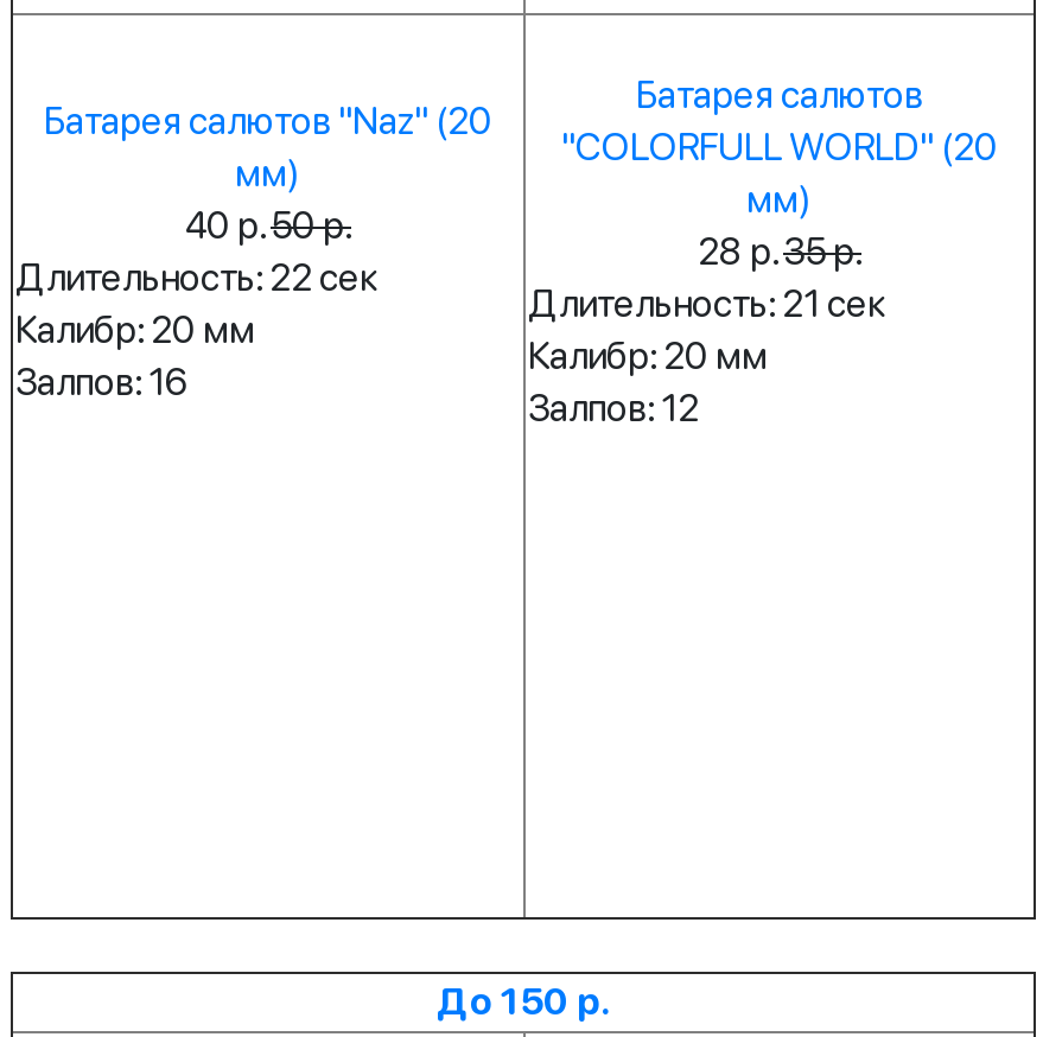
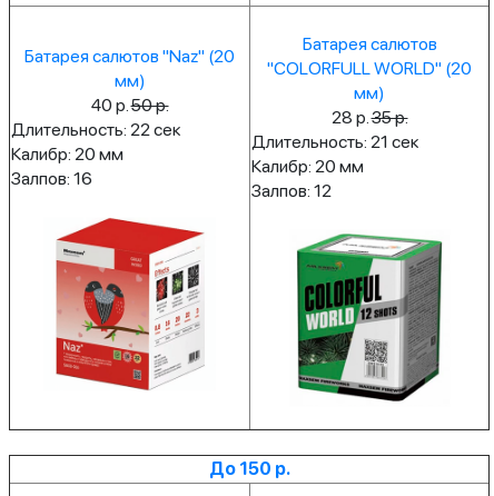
none -> [55,217,204,391] [image]
none -> [296,232,443,403] [image]

